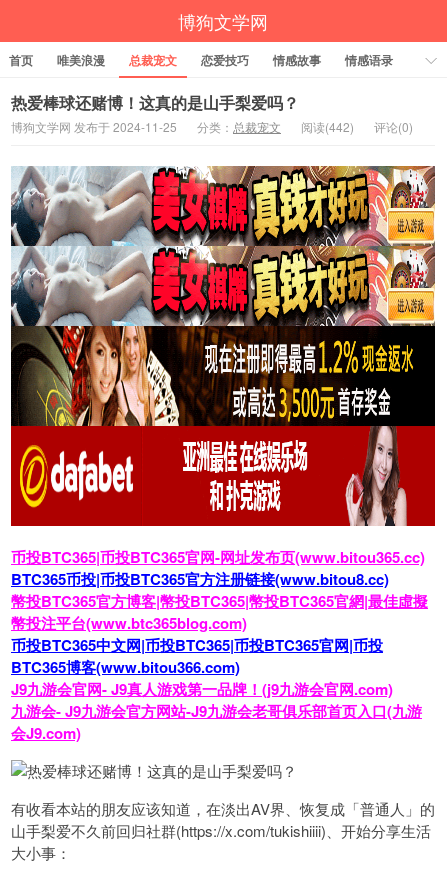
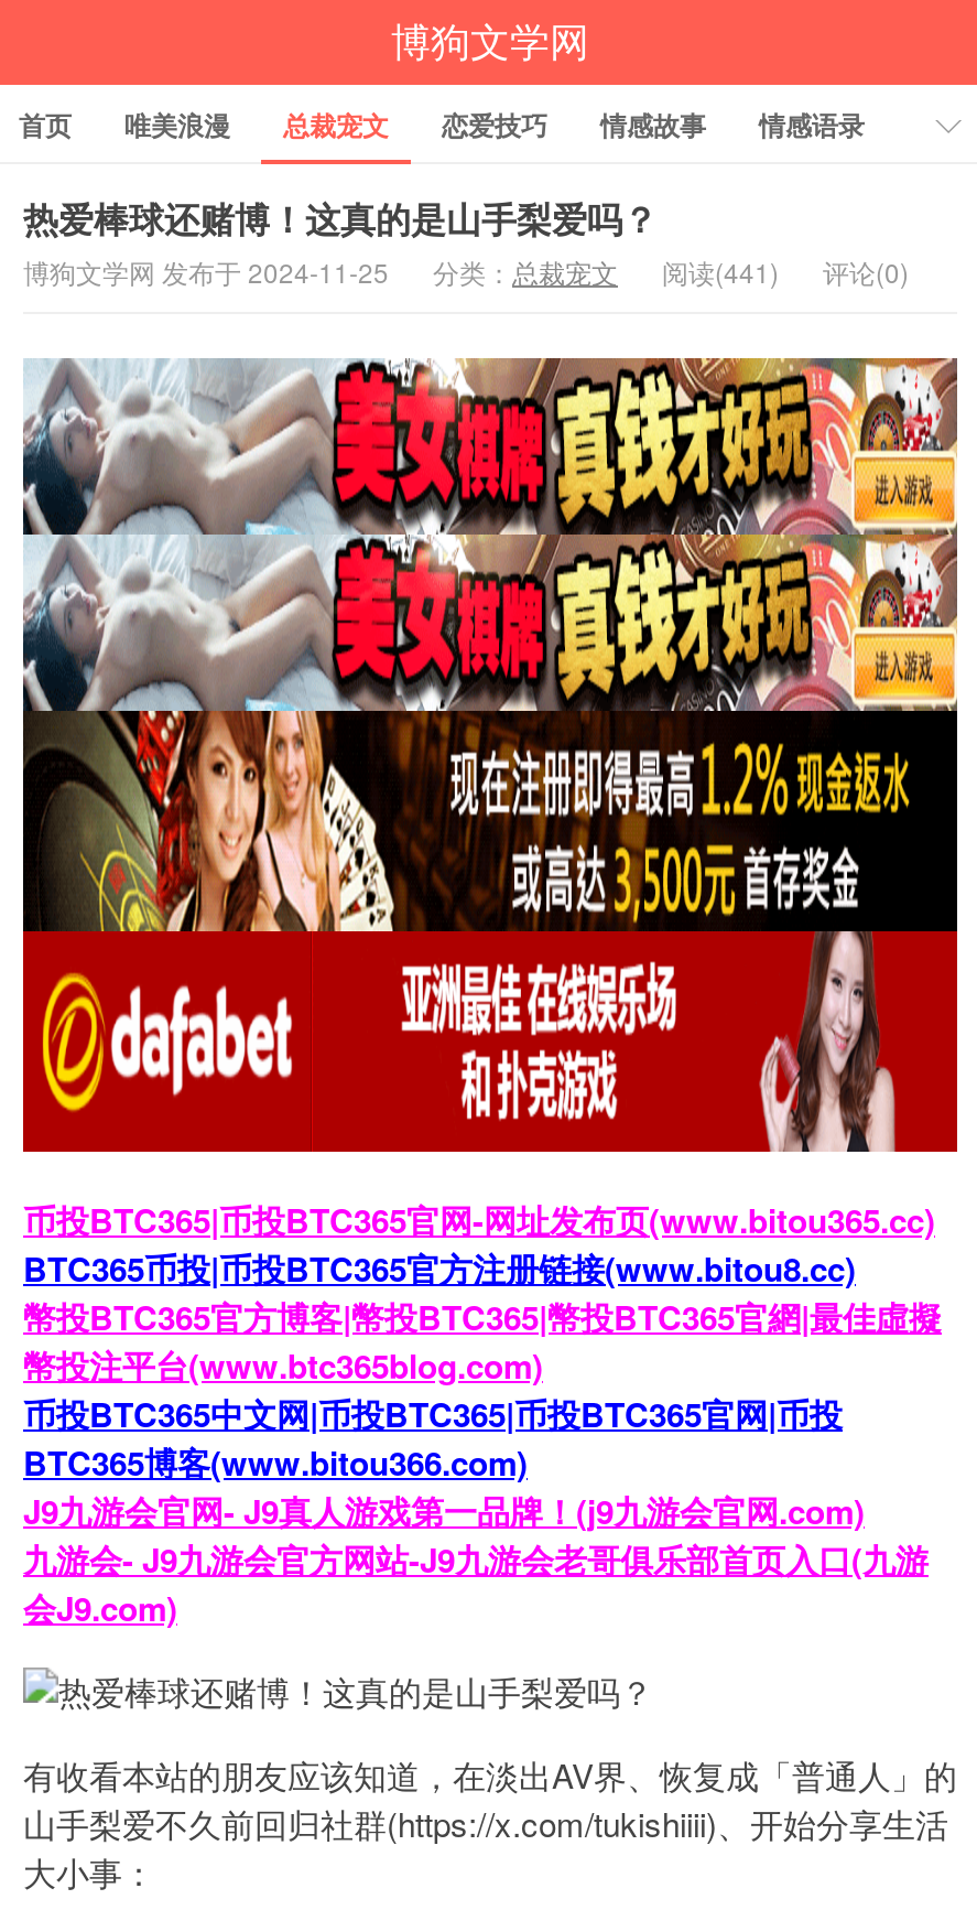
[11,118,413,135] 博狗文学网 发布于 2024-11-25 分类：总裁宠文 阅读(442) 评论(0) -> [23,252,909,290] 博狗文学网 发布于 2024-11-25 分类：总裁宠文 阅读(441) 评论(0)

